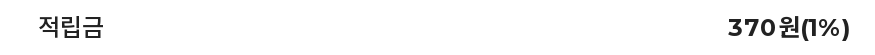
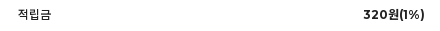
[728,12,852,42] 370원(1%) -> [363,7,425,22] 320원(1%)

